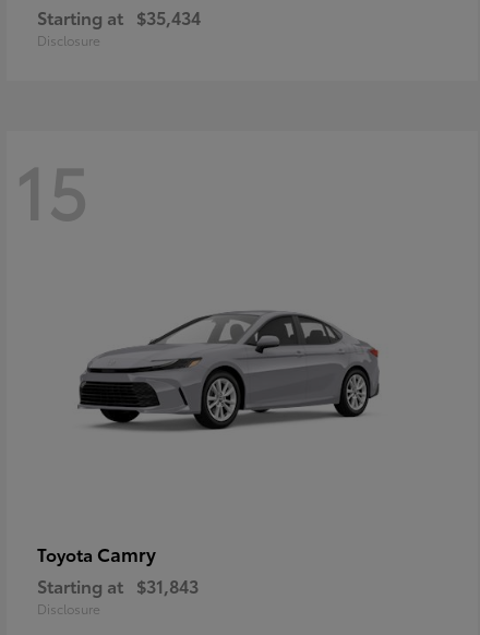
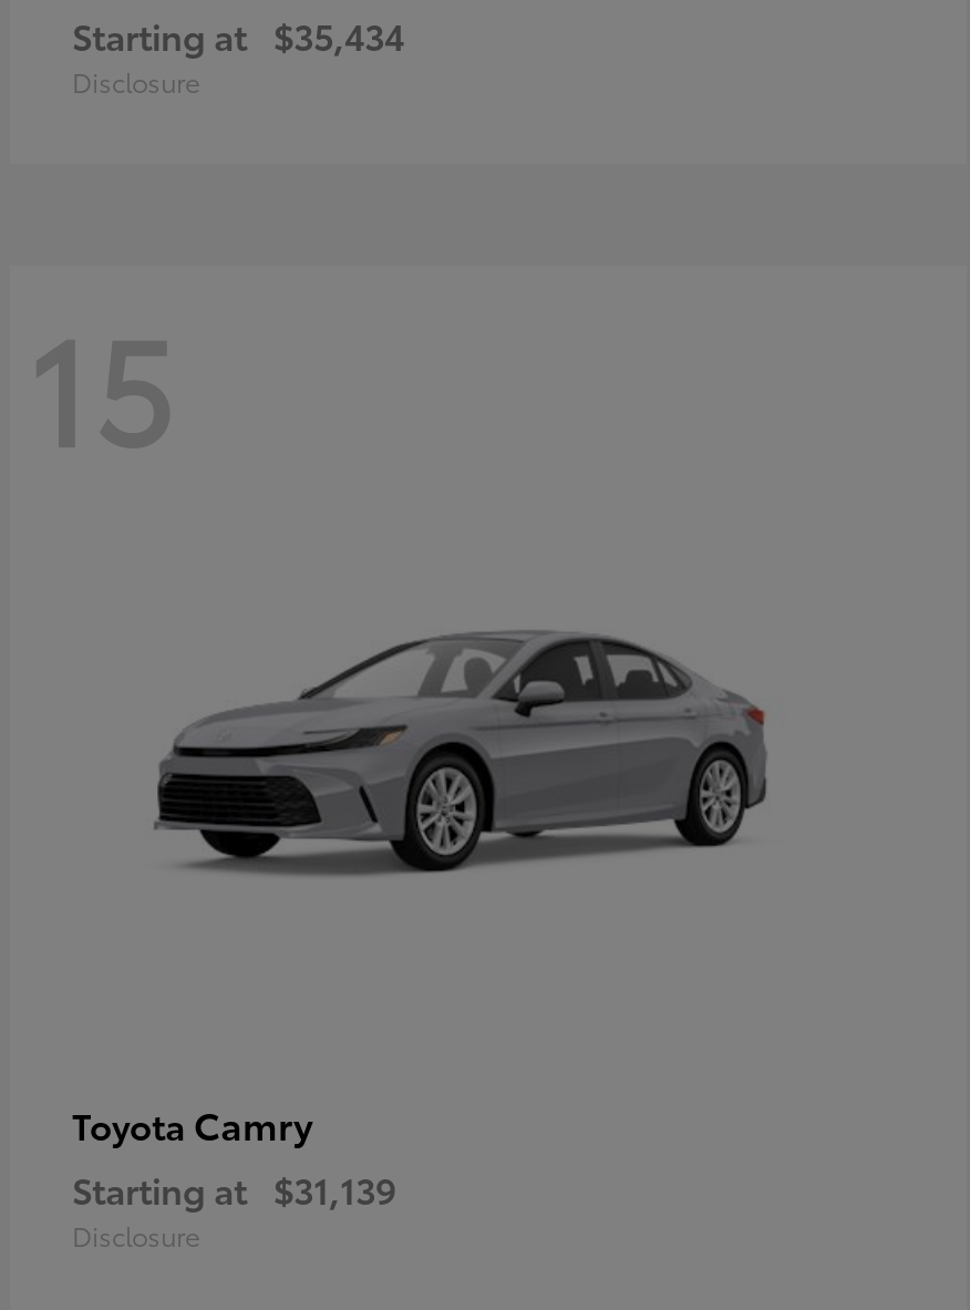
[37,573,199,598] Starting at $31,843 -> [72,1163,395,1213] Starting at $31,139

